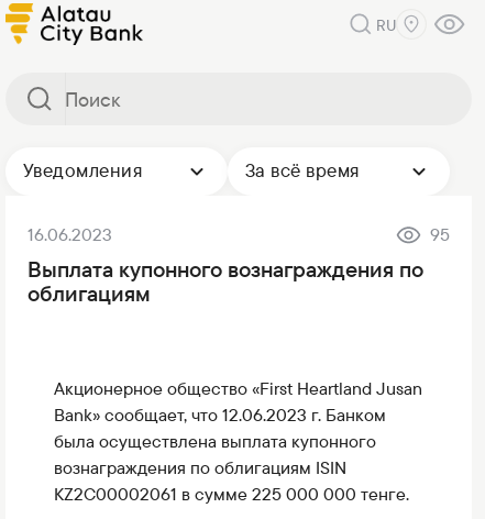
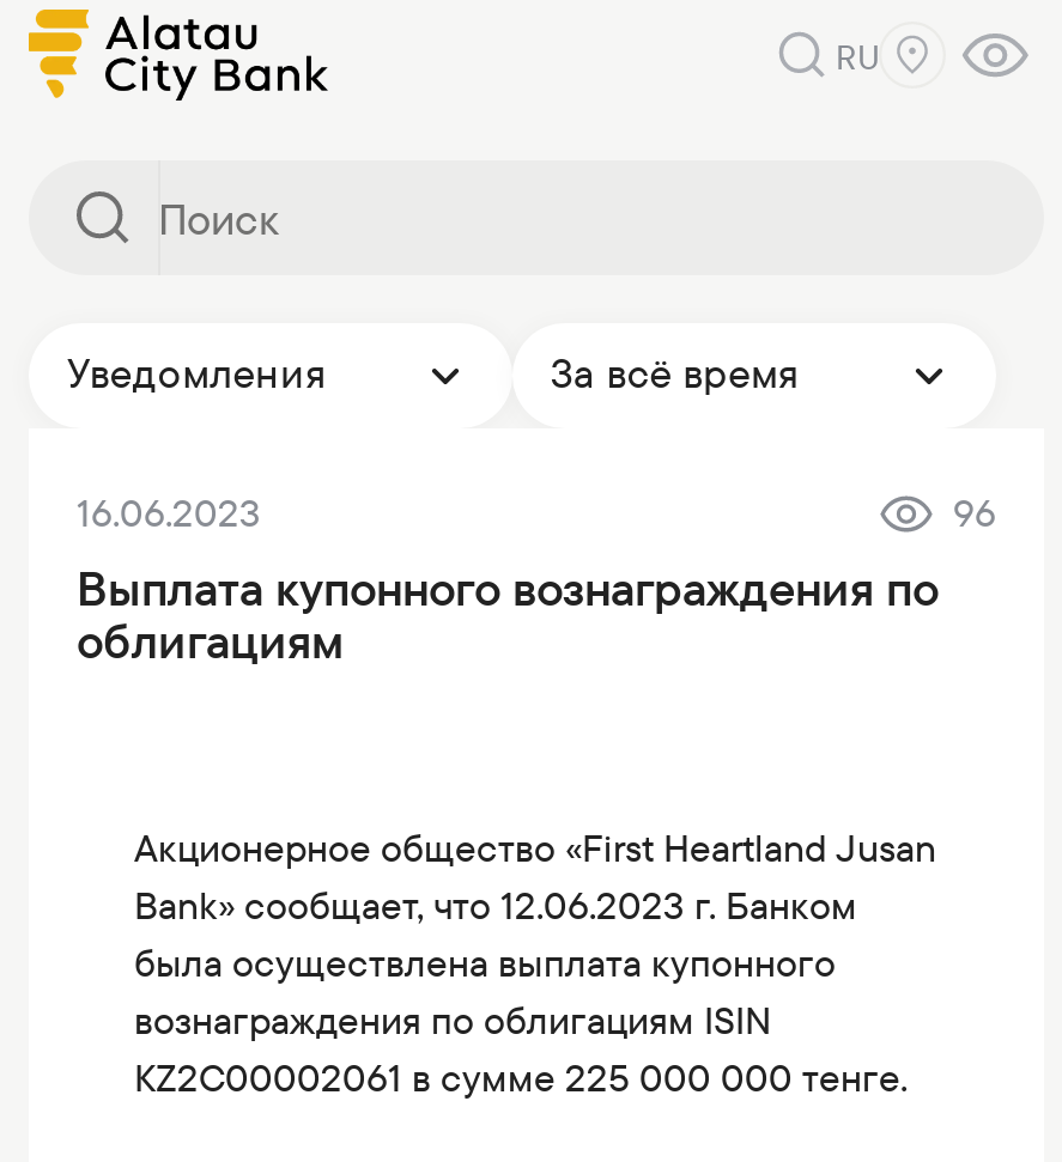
[430,223,450,246] 95 -> [953,488,996,539] 96

